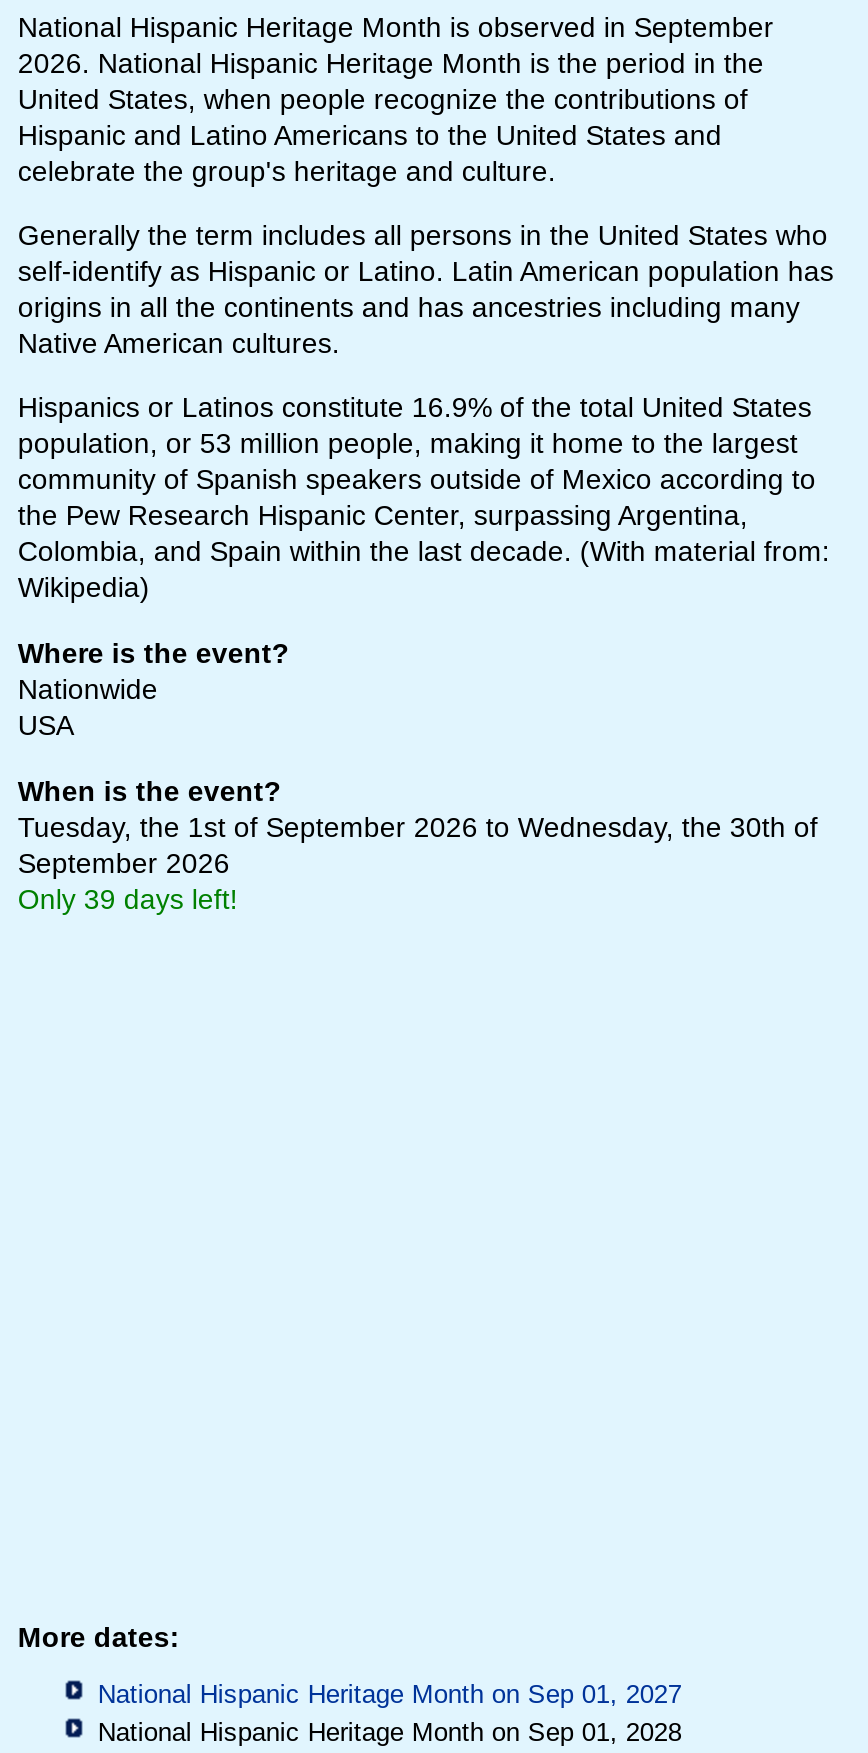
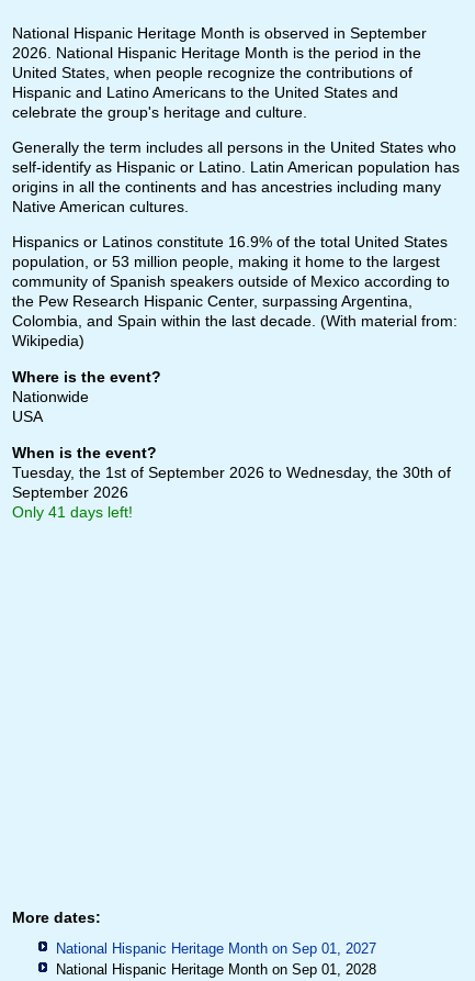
[18,882,238,914] Only 39 days left! -> [12,503,133,520] Only 41 days left!

